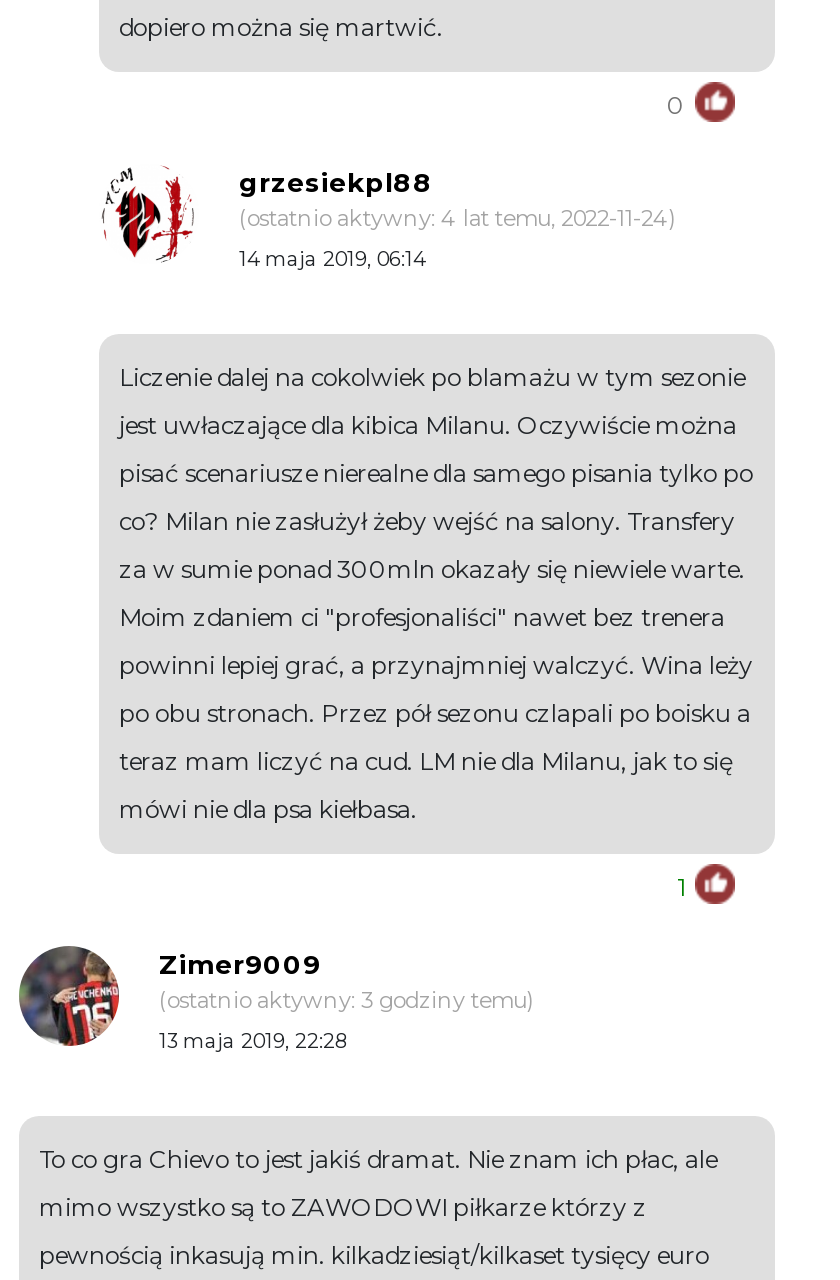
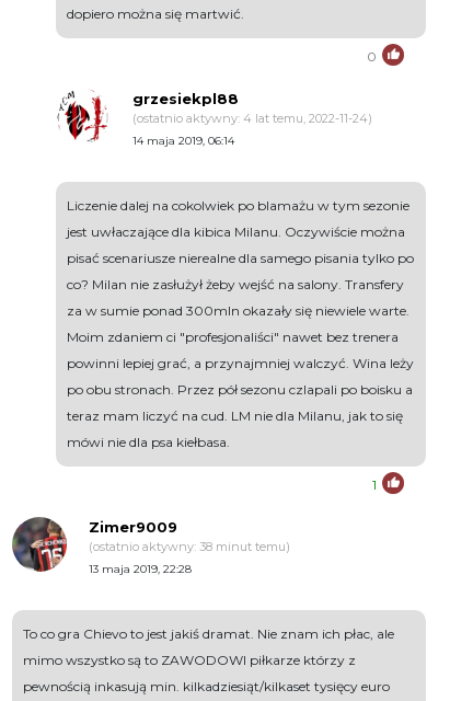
[159,985,535,1013] (ostatnio aktywny: 3 godziny temu) -> [89,539,290,555] (ostatnio aktywny: 38 minut temu)

